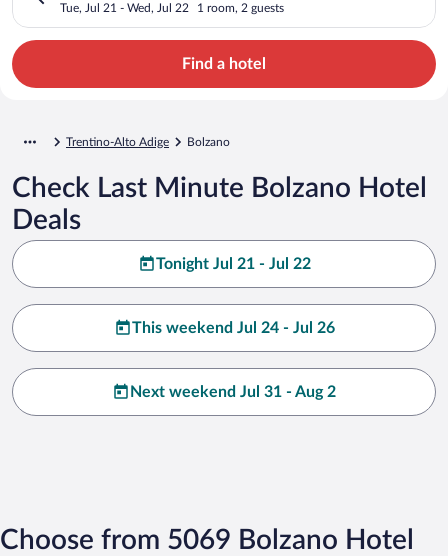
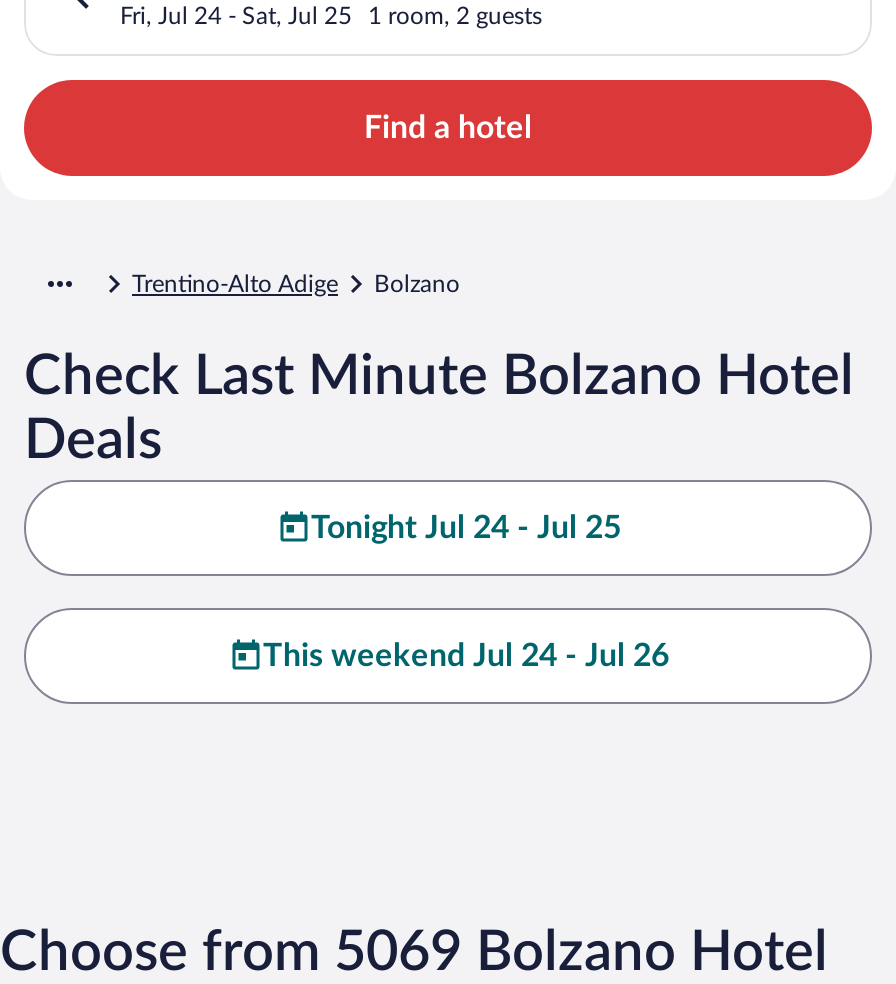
[60,2,189,14] Tue, Jul 21 - Wed, Jul 22 -> [120,3,352,27] Fri, Jul 24 - Sat, Jul 25
[155,256,310,272] Tonight Jul 21 - Jul 22 -> [311,511,621,543] Tonight Jul 24 - Jul 25
[130,384,336,400] Next weekend Jul 31 - Aug 2 -> none

